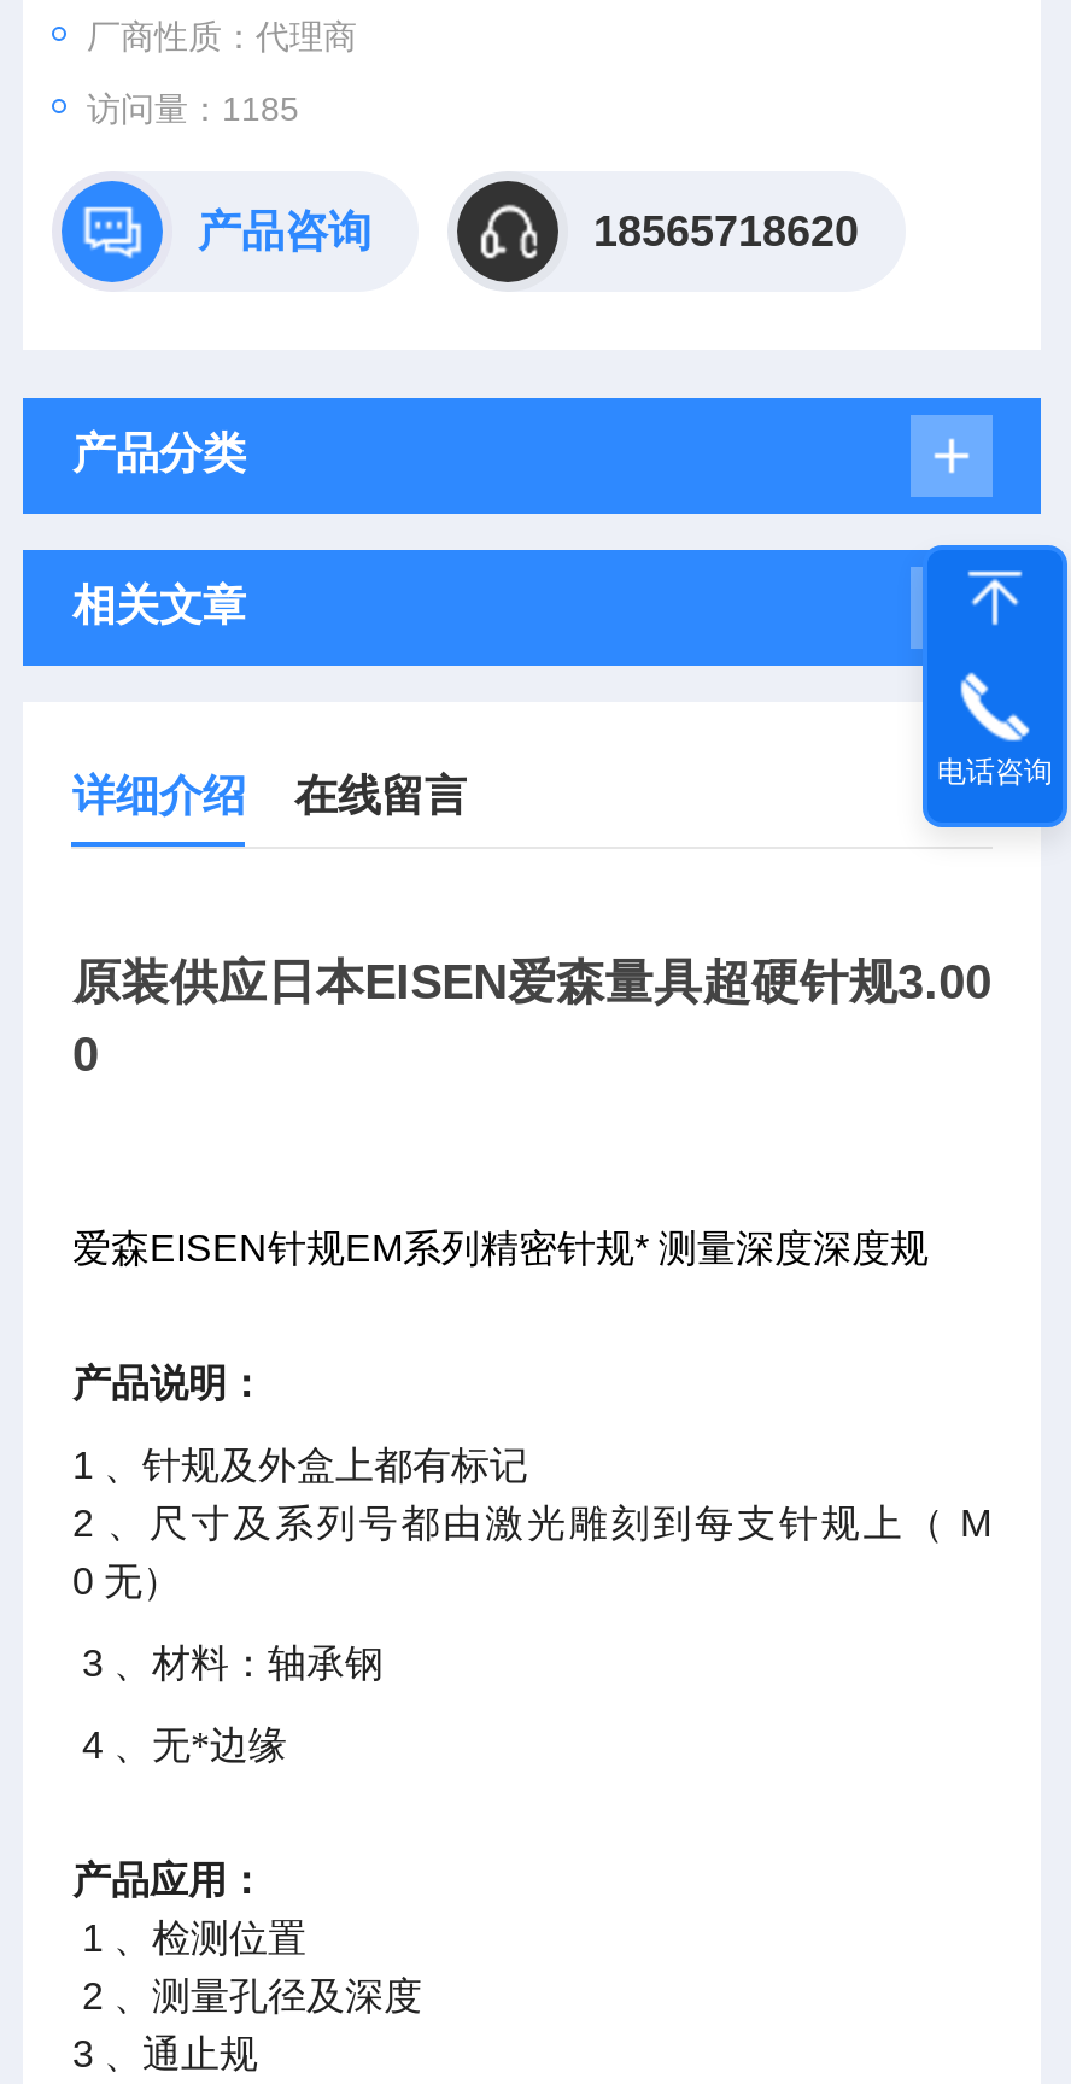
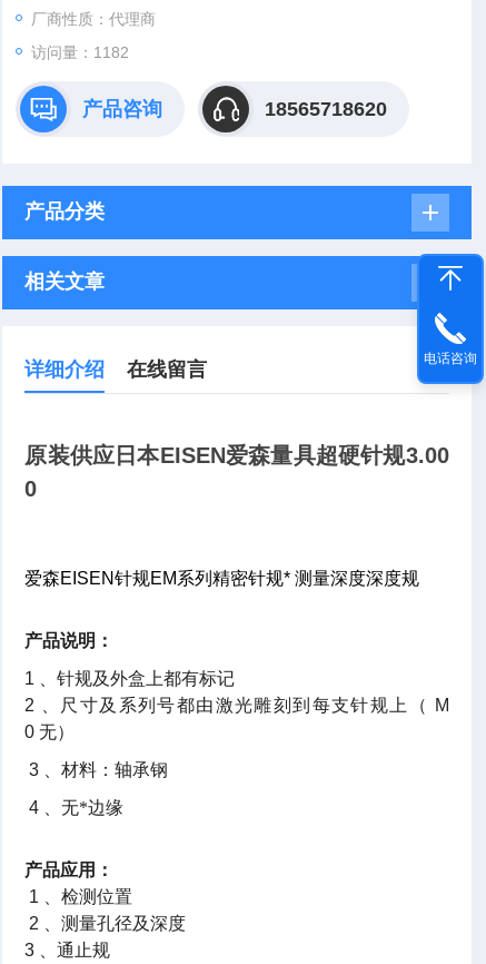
[87,89,299,128] 访问量：1185 -> [32,43,129,61] 访问量：1182

